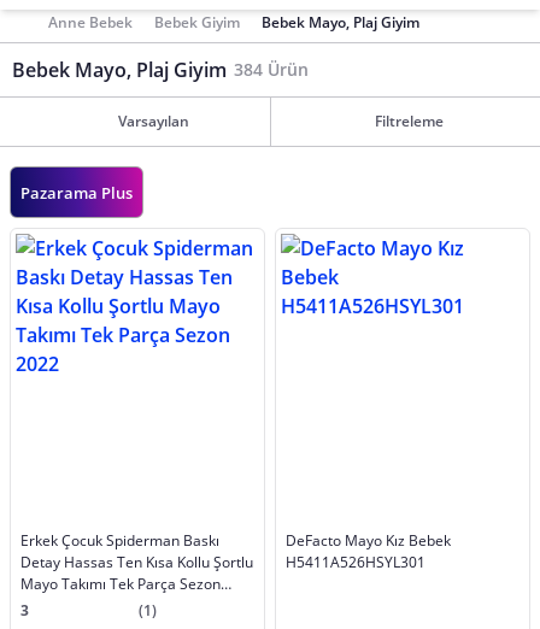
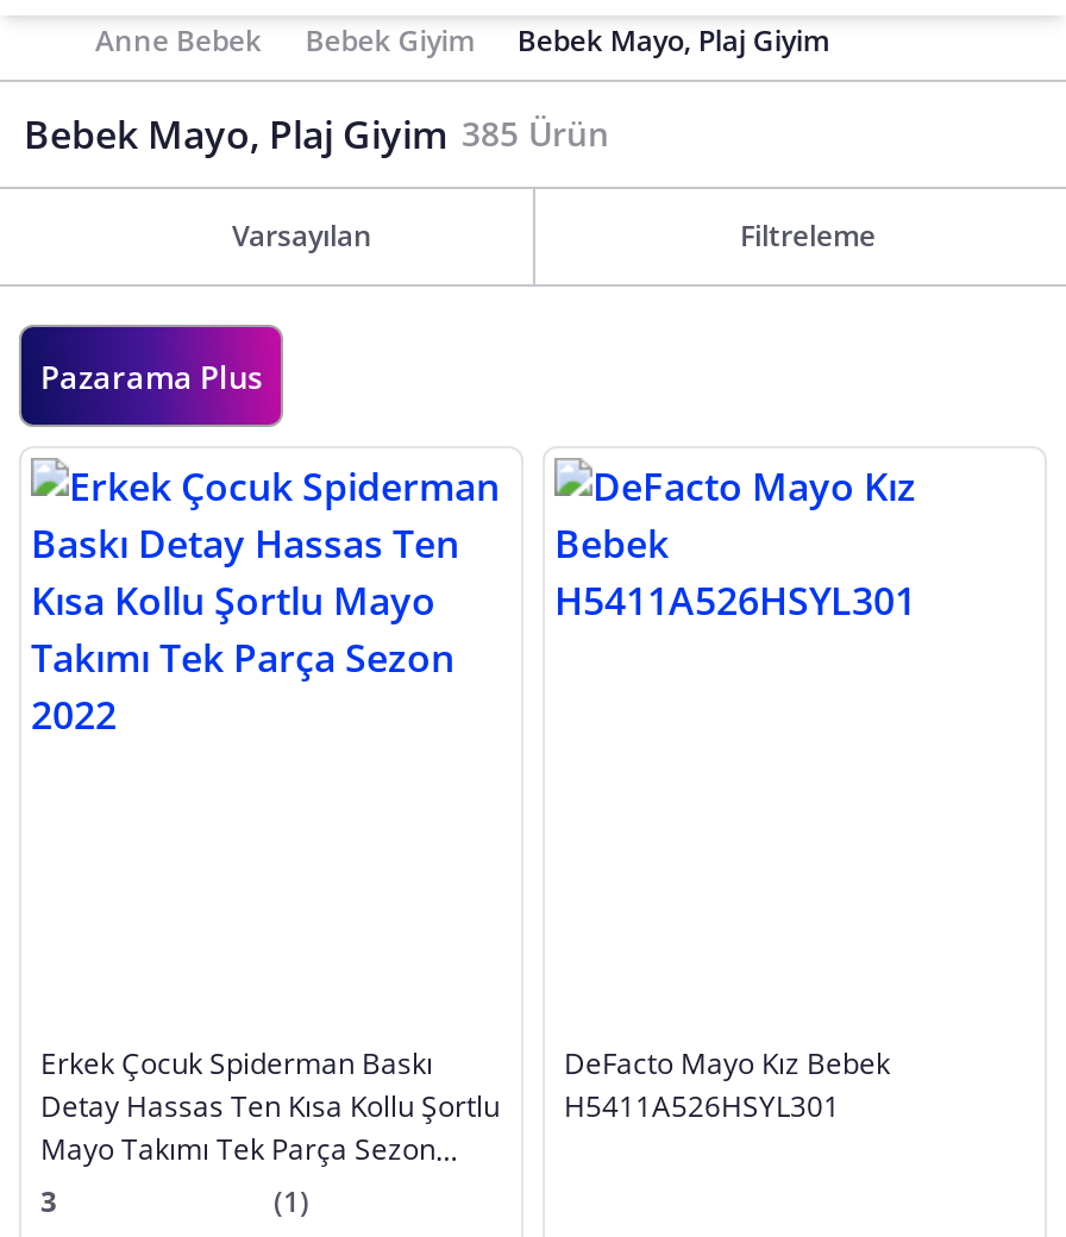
[12,57,309,83] Bebek Mayo, Plaj Giyim 384 Ürün -> [24,108,609,161] Bebek Mayo, Plaj Giyim 385 Ürün

